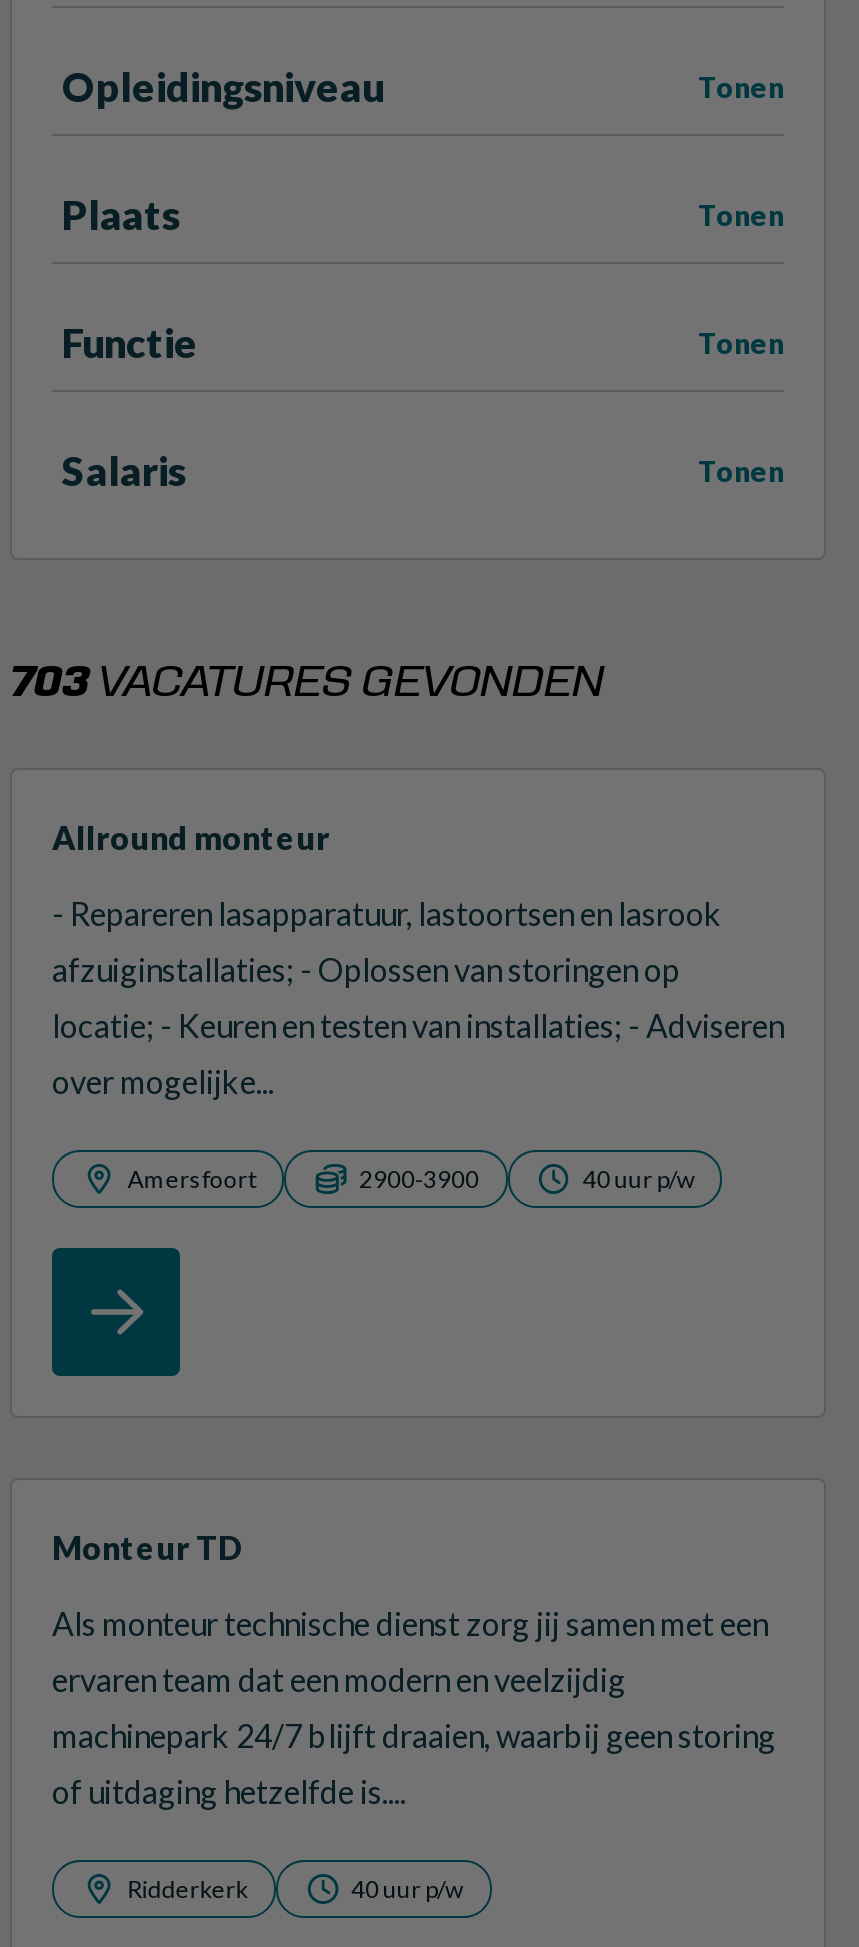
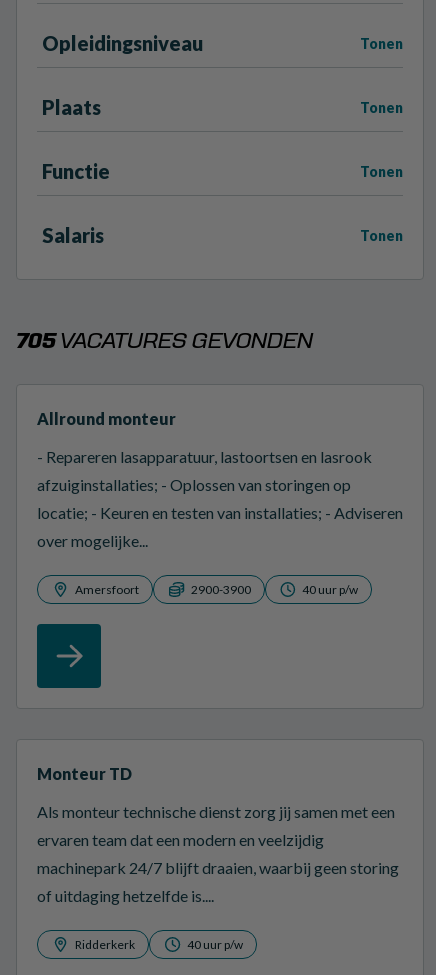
[10,662,604,704] 703 VACATURES GEVONDEN -> [16,331,313,352] 705 VACATURES GEVONDEN

